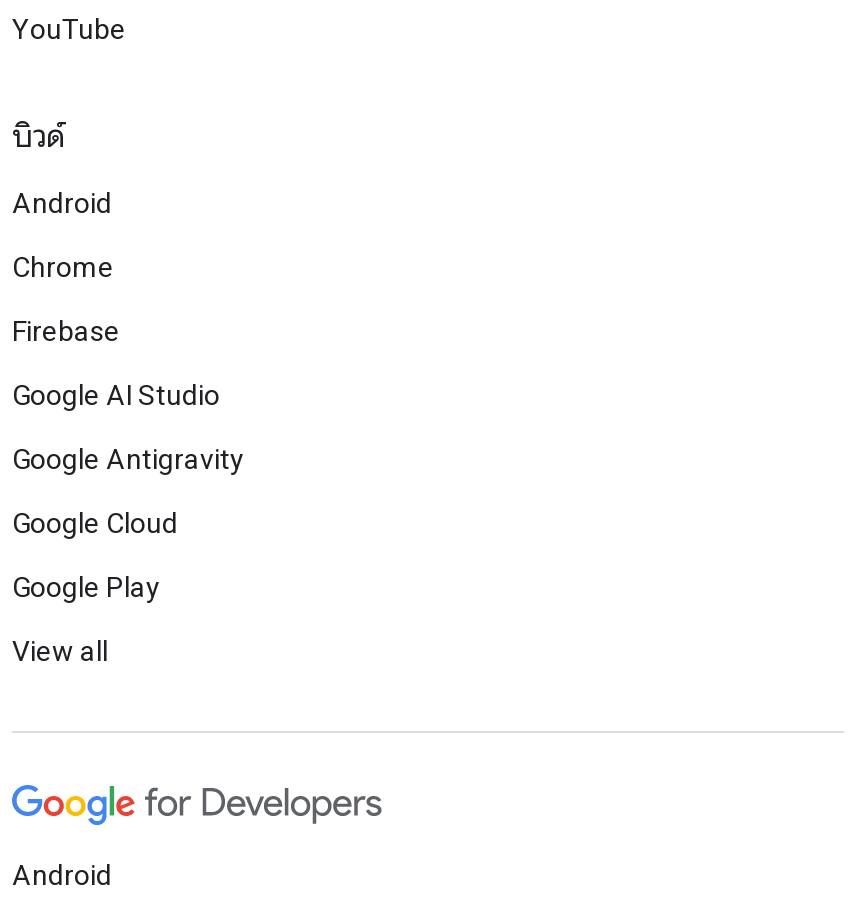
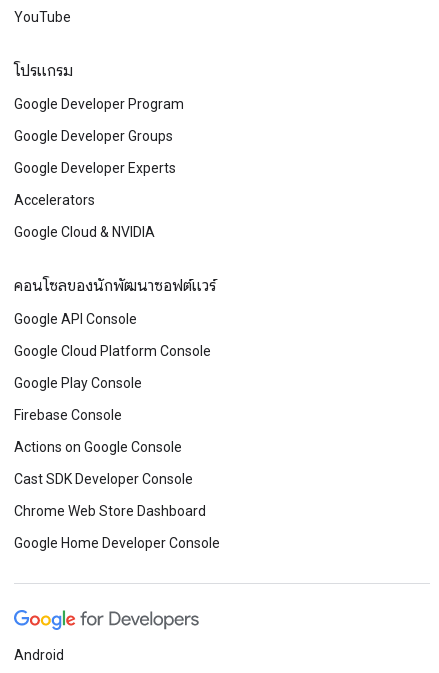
[12,117,244,667] บิวด์ | Android | Chrome | Firebase | Google AI Studio | Google Antigravity | Google Cloud | Google Play | View all -> [14,61,220,551] โปรแกรม | Google Developer Program | Google Developer Groups | Google Developer Experts | Accelerators | Google Cloud & NVIDIA | คอนโซลของนักพัฒนาซอฟต์แวร์ | Google API Console | Google Cloud Platform Console | Google Play Console | Firebase Console | Actions on Google Console | Cast SDK Developer Console | Chrome Web Store Dashboard | Google Home Developer Console

